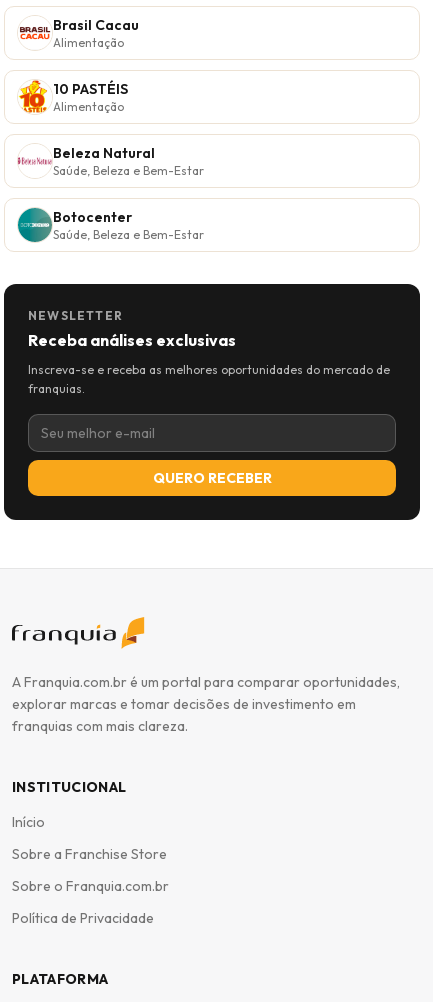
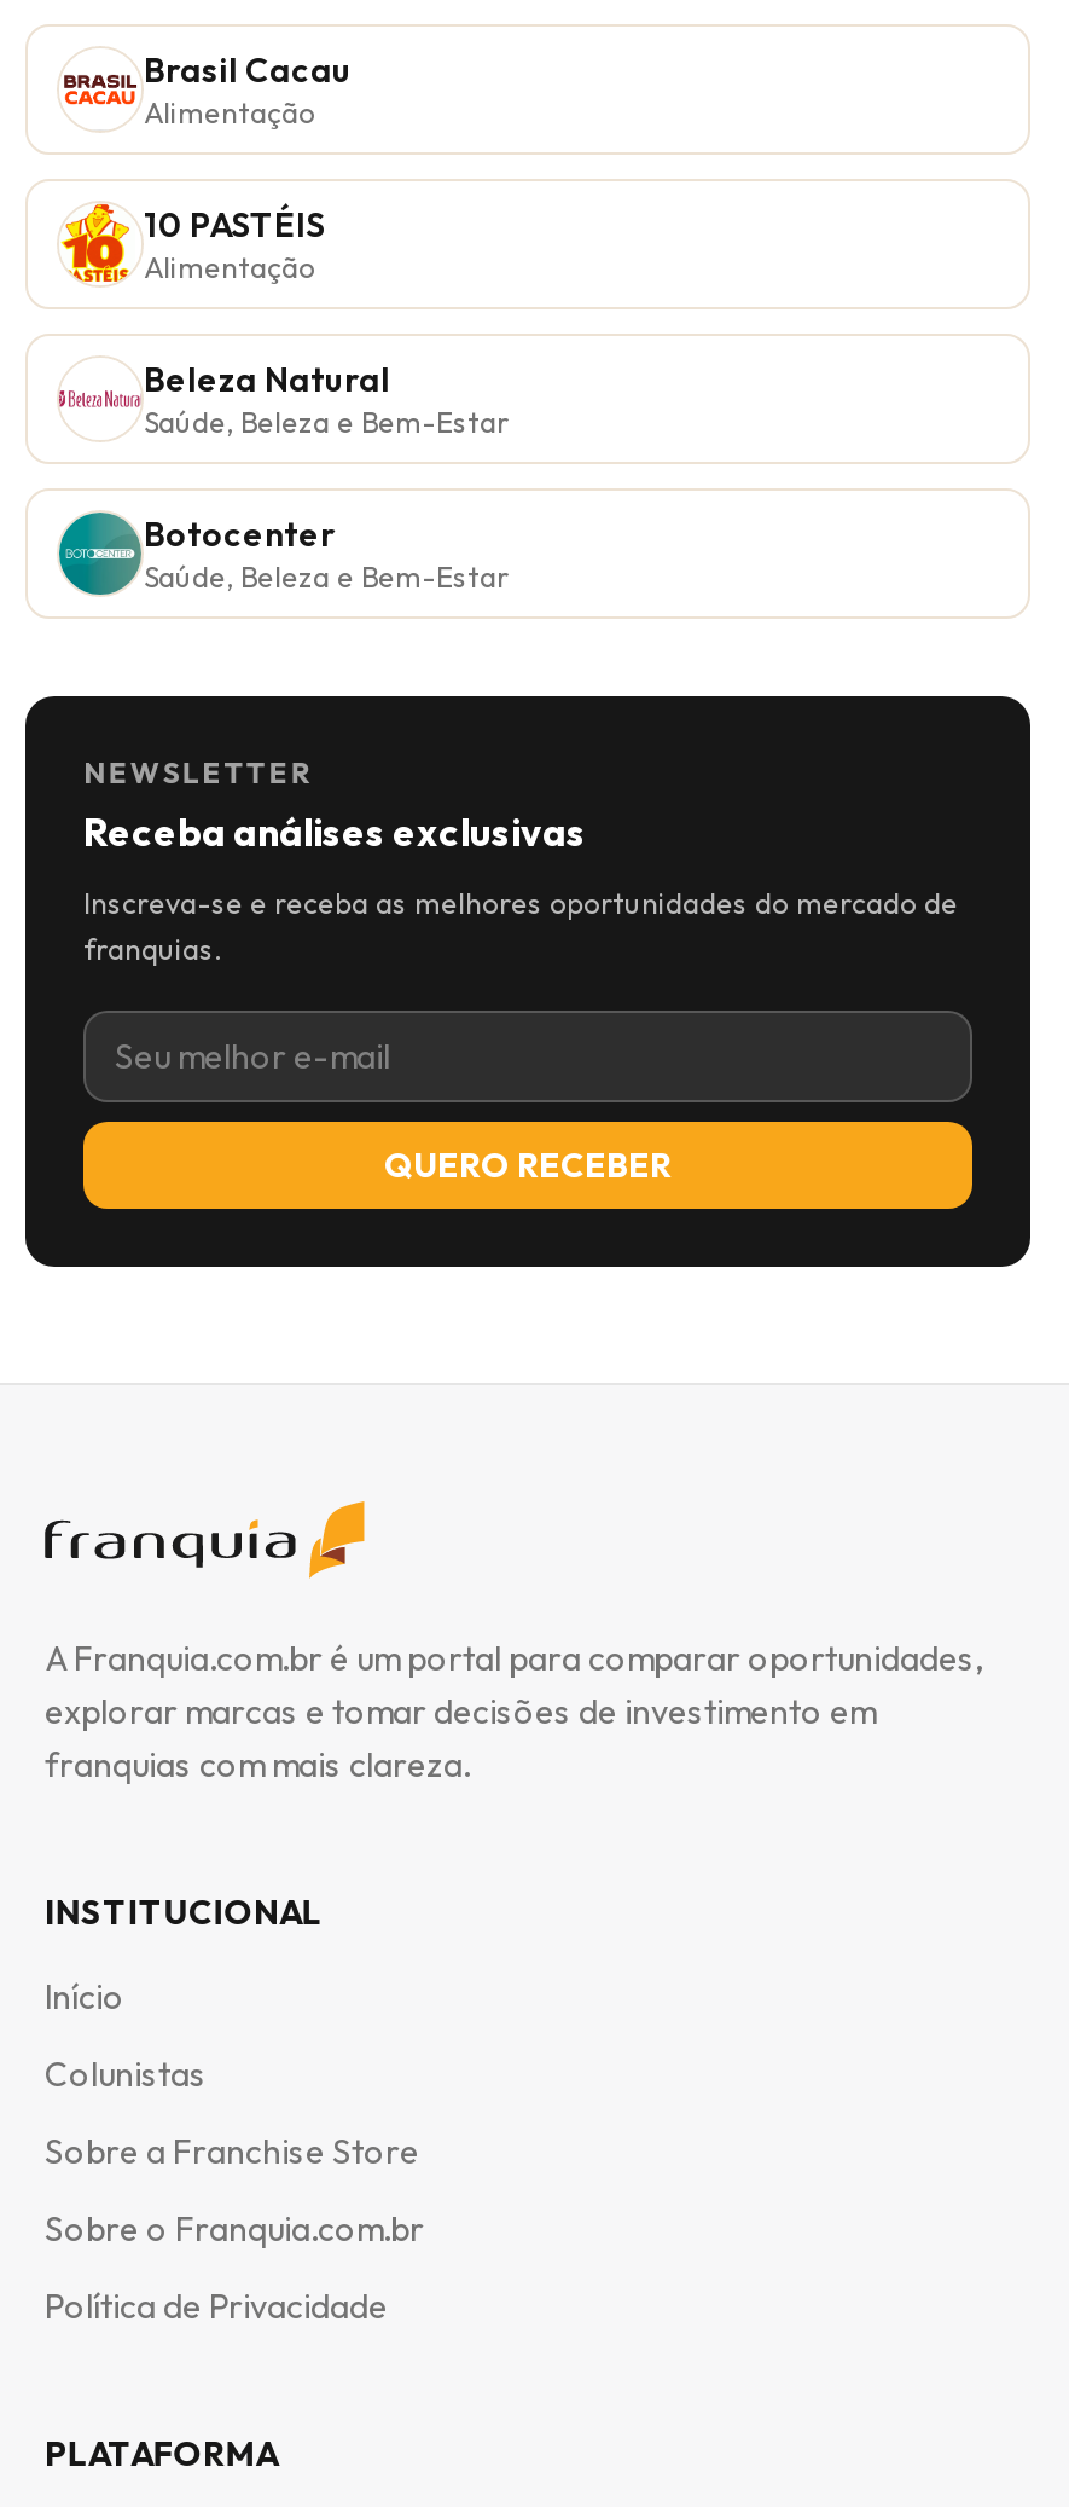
none -> [45,2053,207,2096] Colunistas

